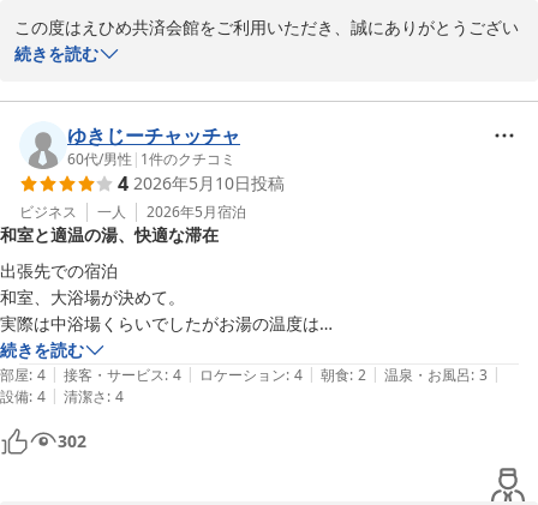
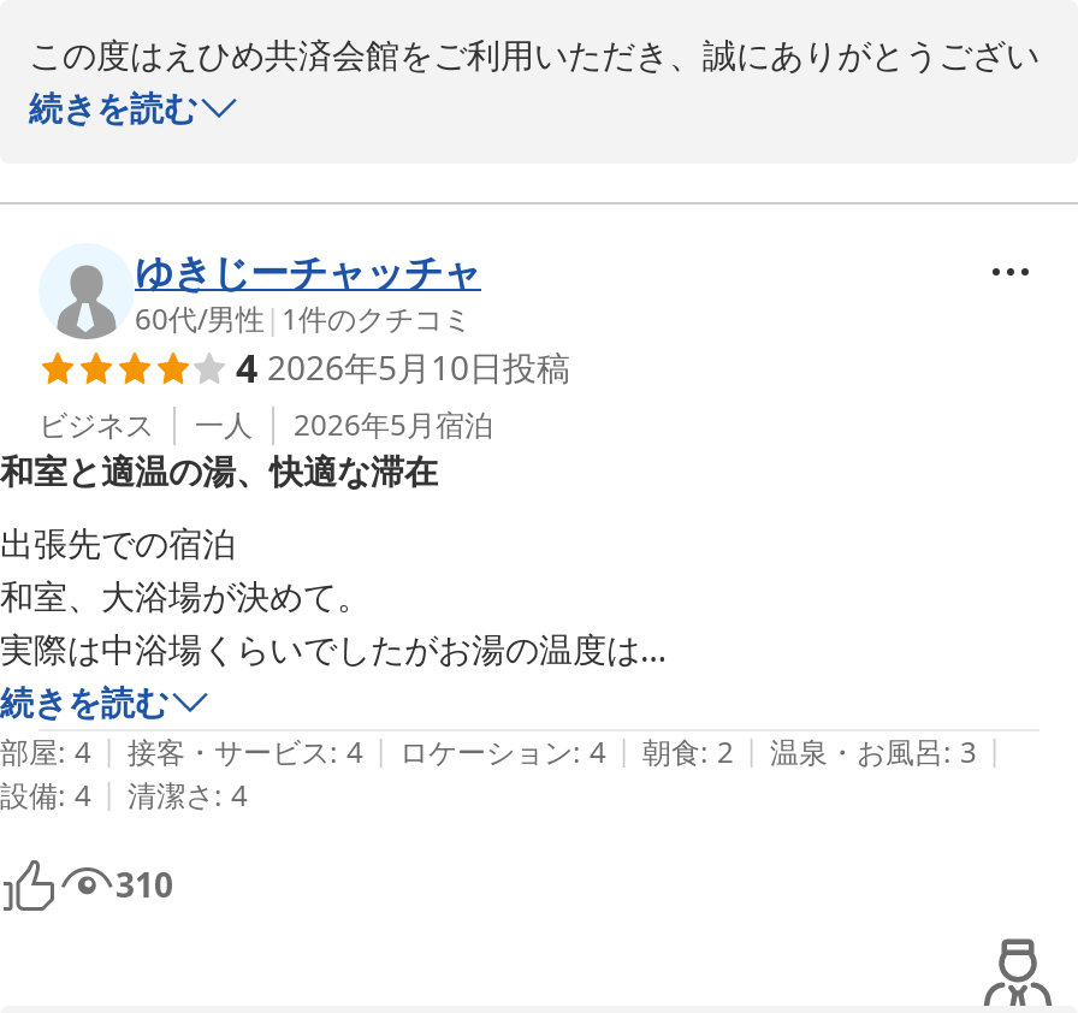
[58,429,86,452] 302 -> [115,861,173,907] 310

